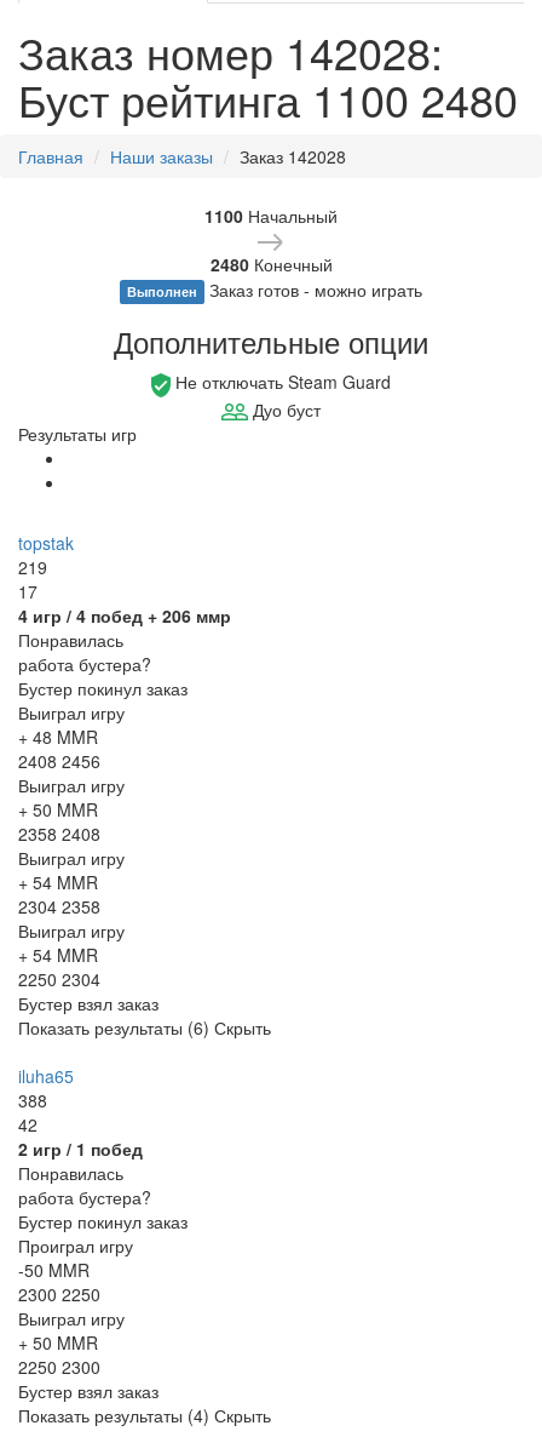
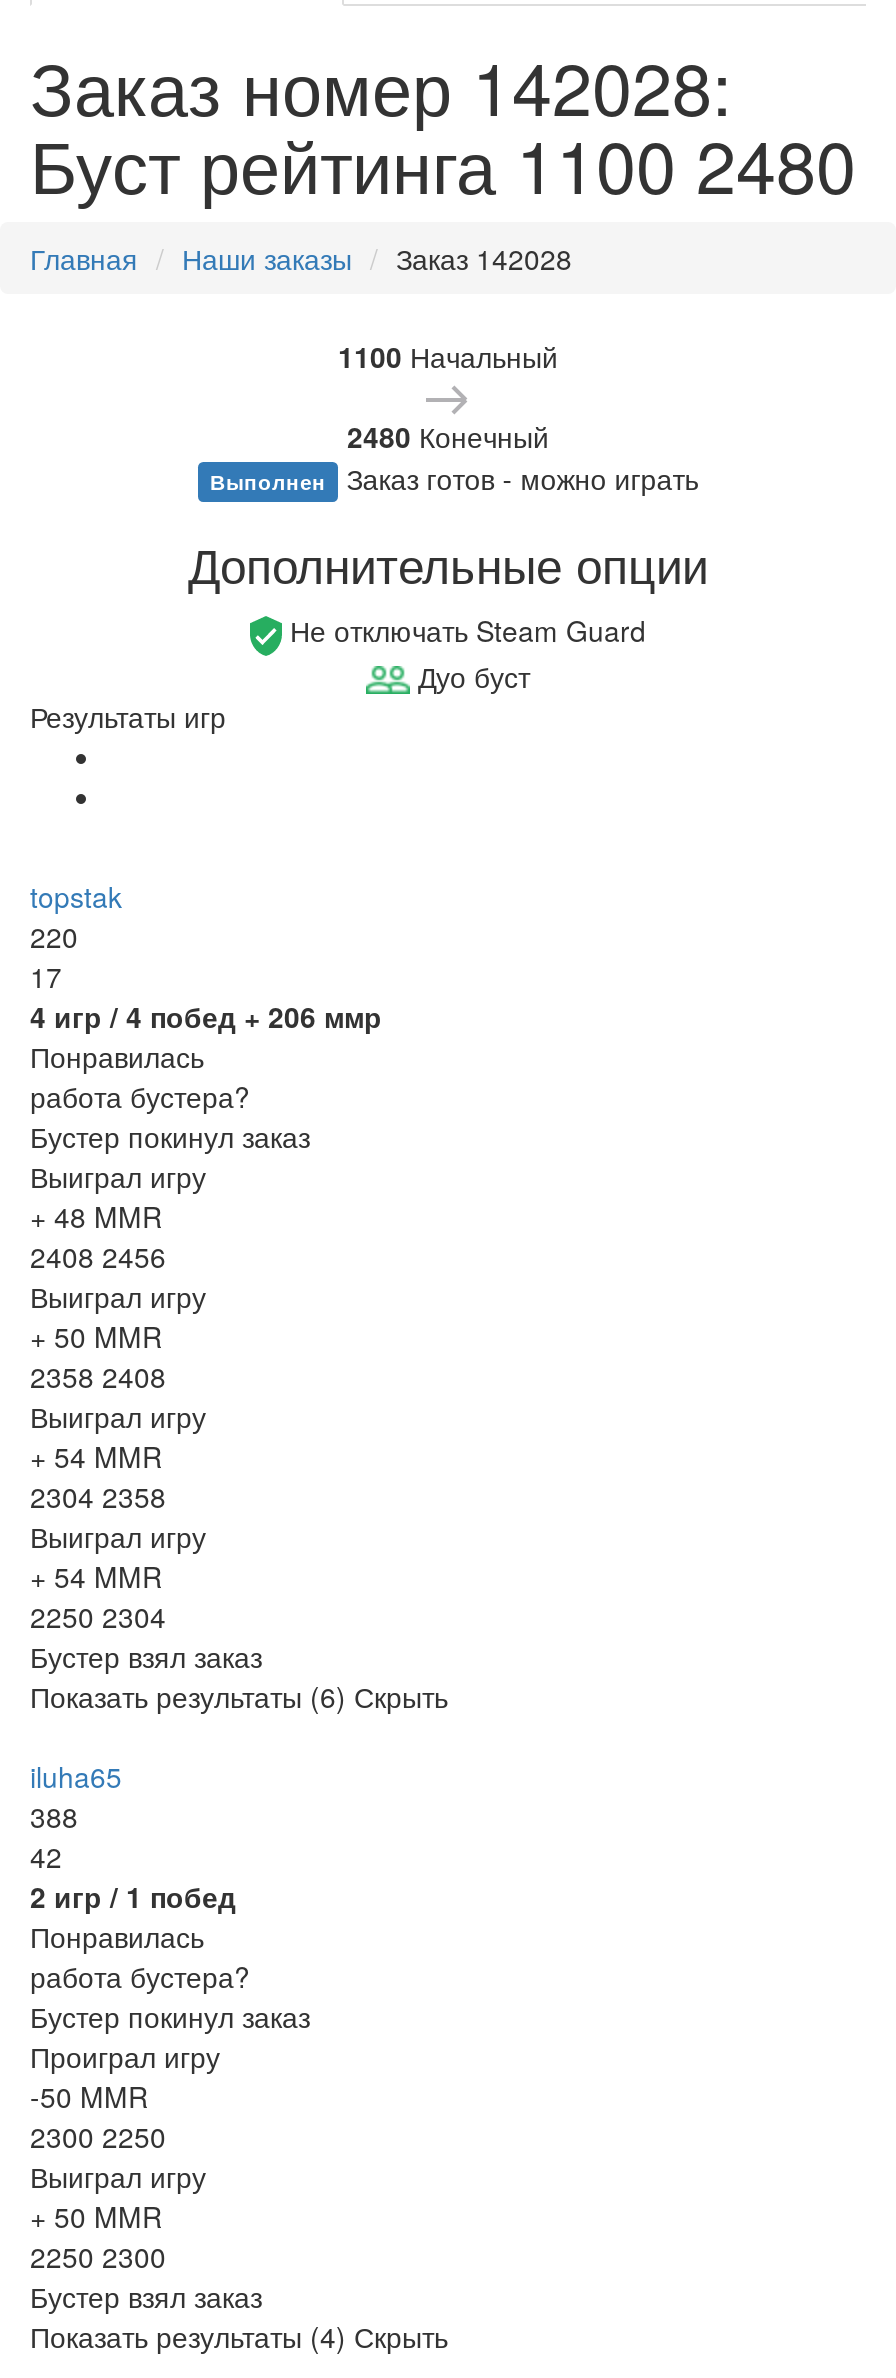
[18,555,47,579] 219 -> [30,915,78,955] 220

